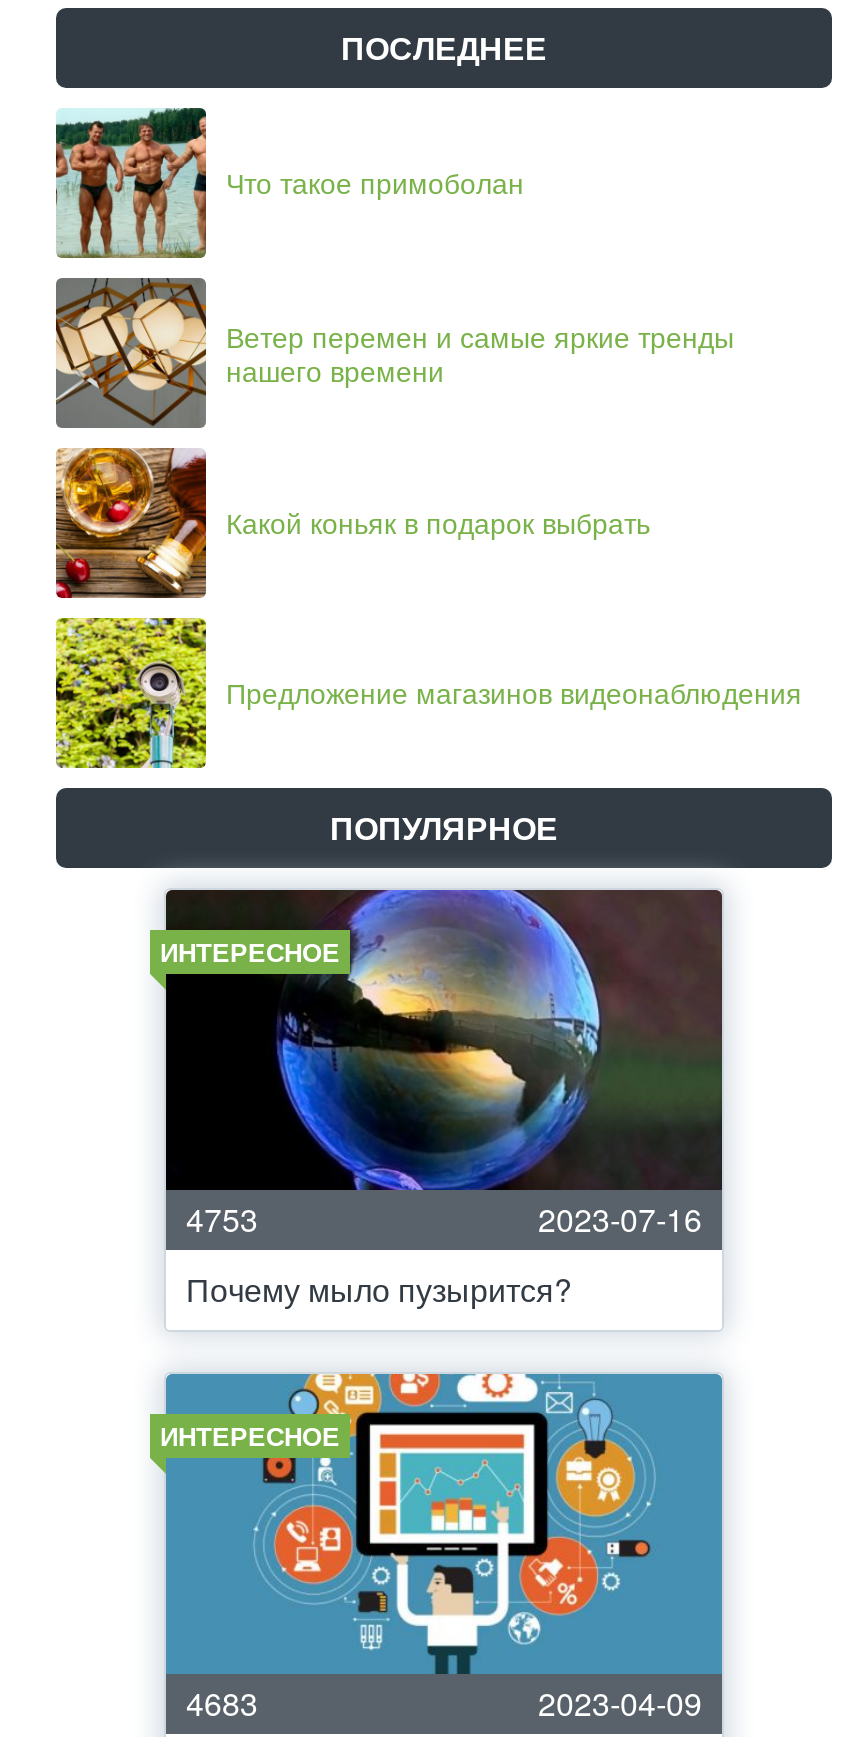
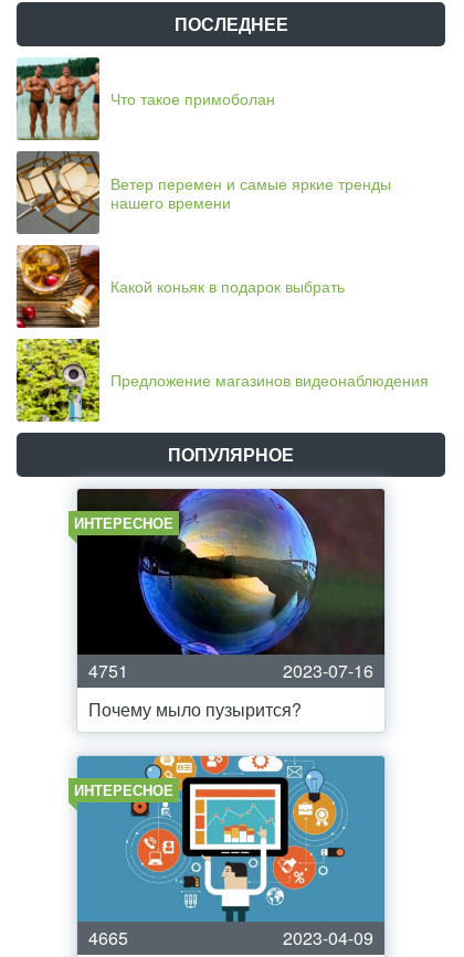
[186,1196,258,1242] 4753 -> [88,658,128,683] 4751
[186,1680,258,1726] 4683 -> [88,925,128,950] 4665

